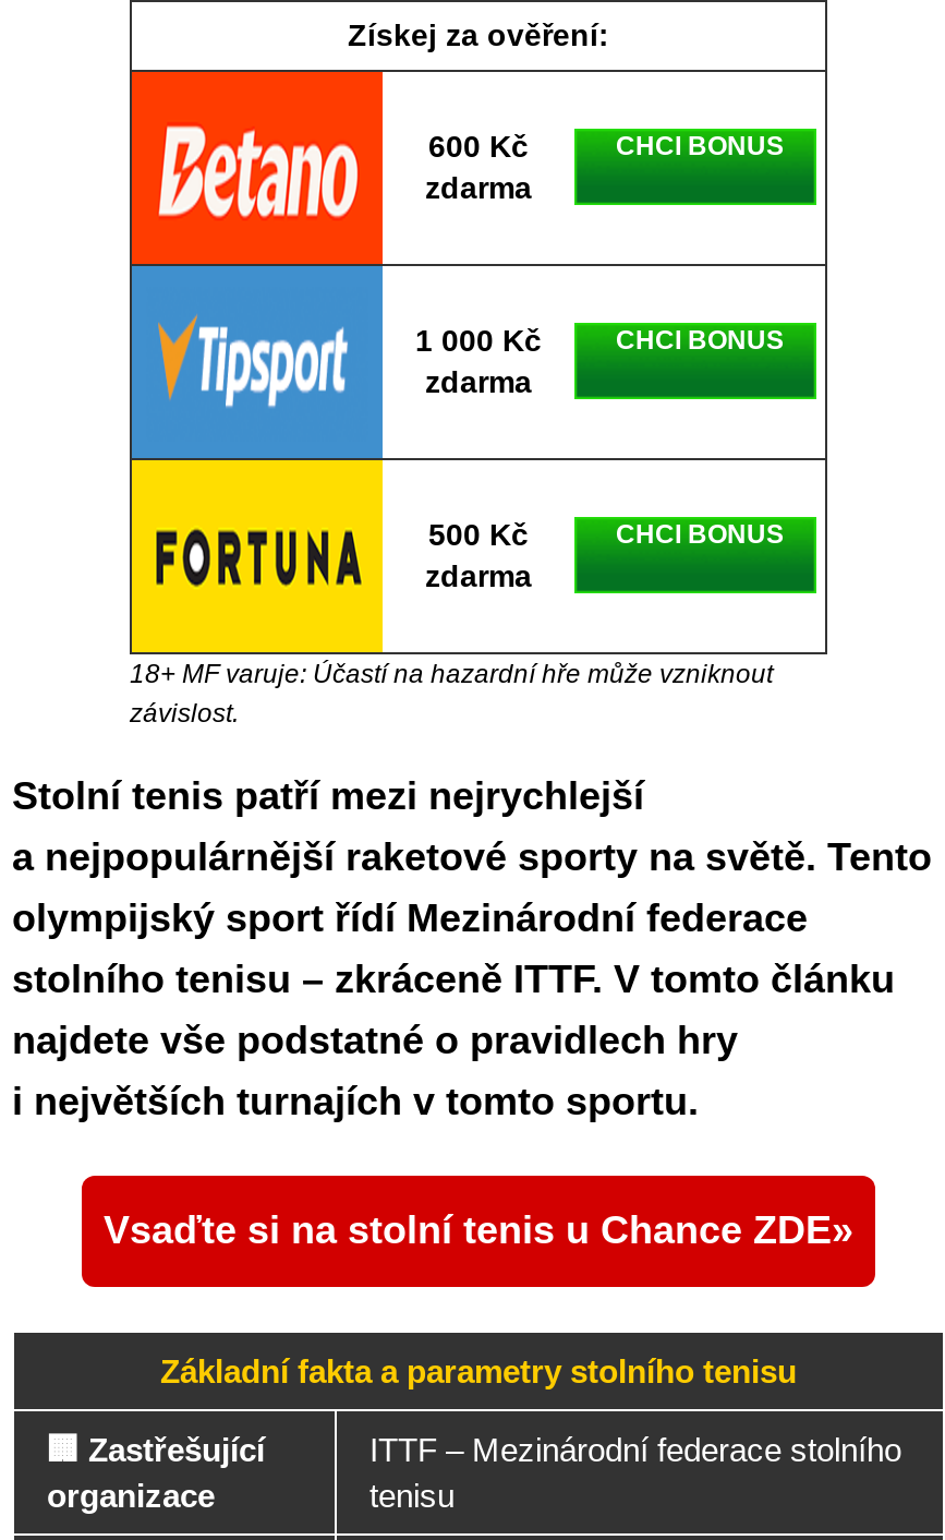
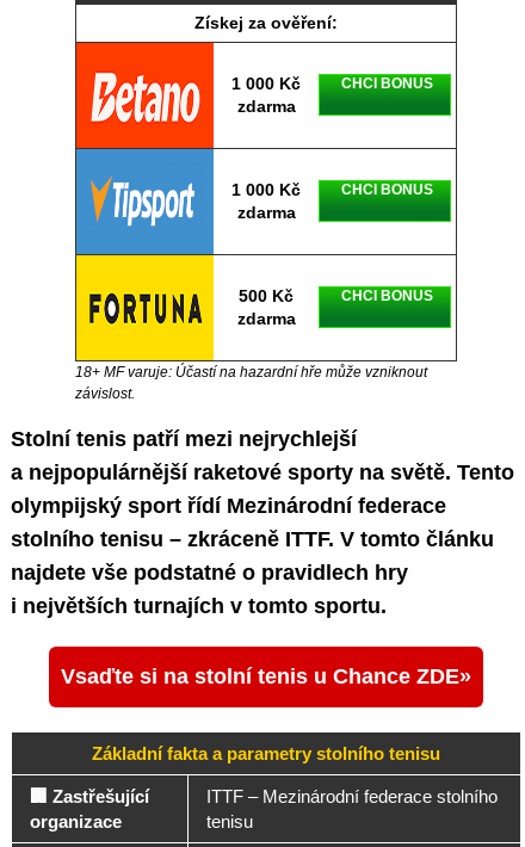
[428,129,529,164] 600 Kč -> [231,74,301,93] 1 000 Kč

